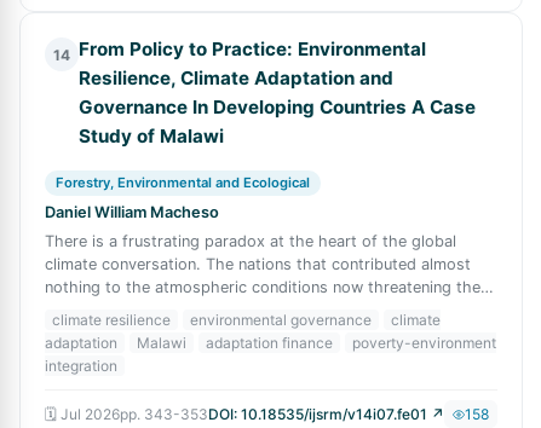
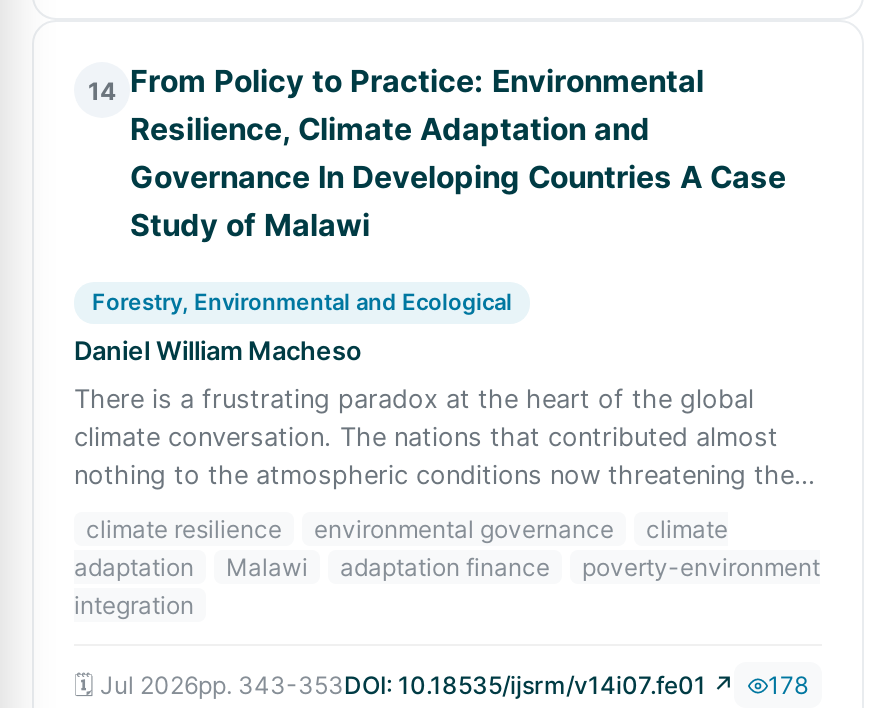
[465,405,489,423] 158 -> [768,670,808,700] 178

